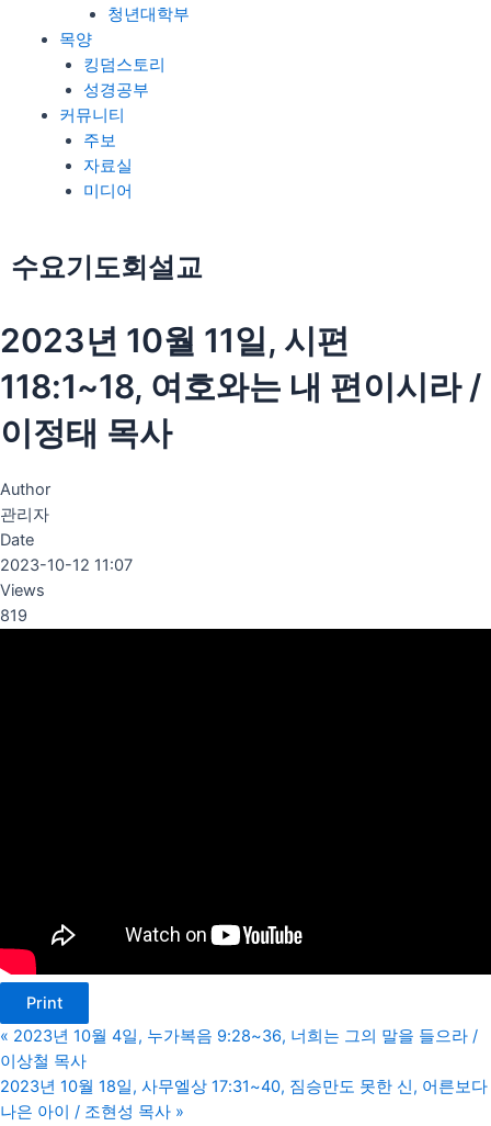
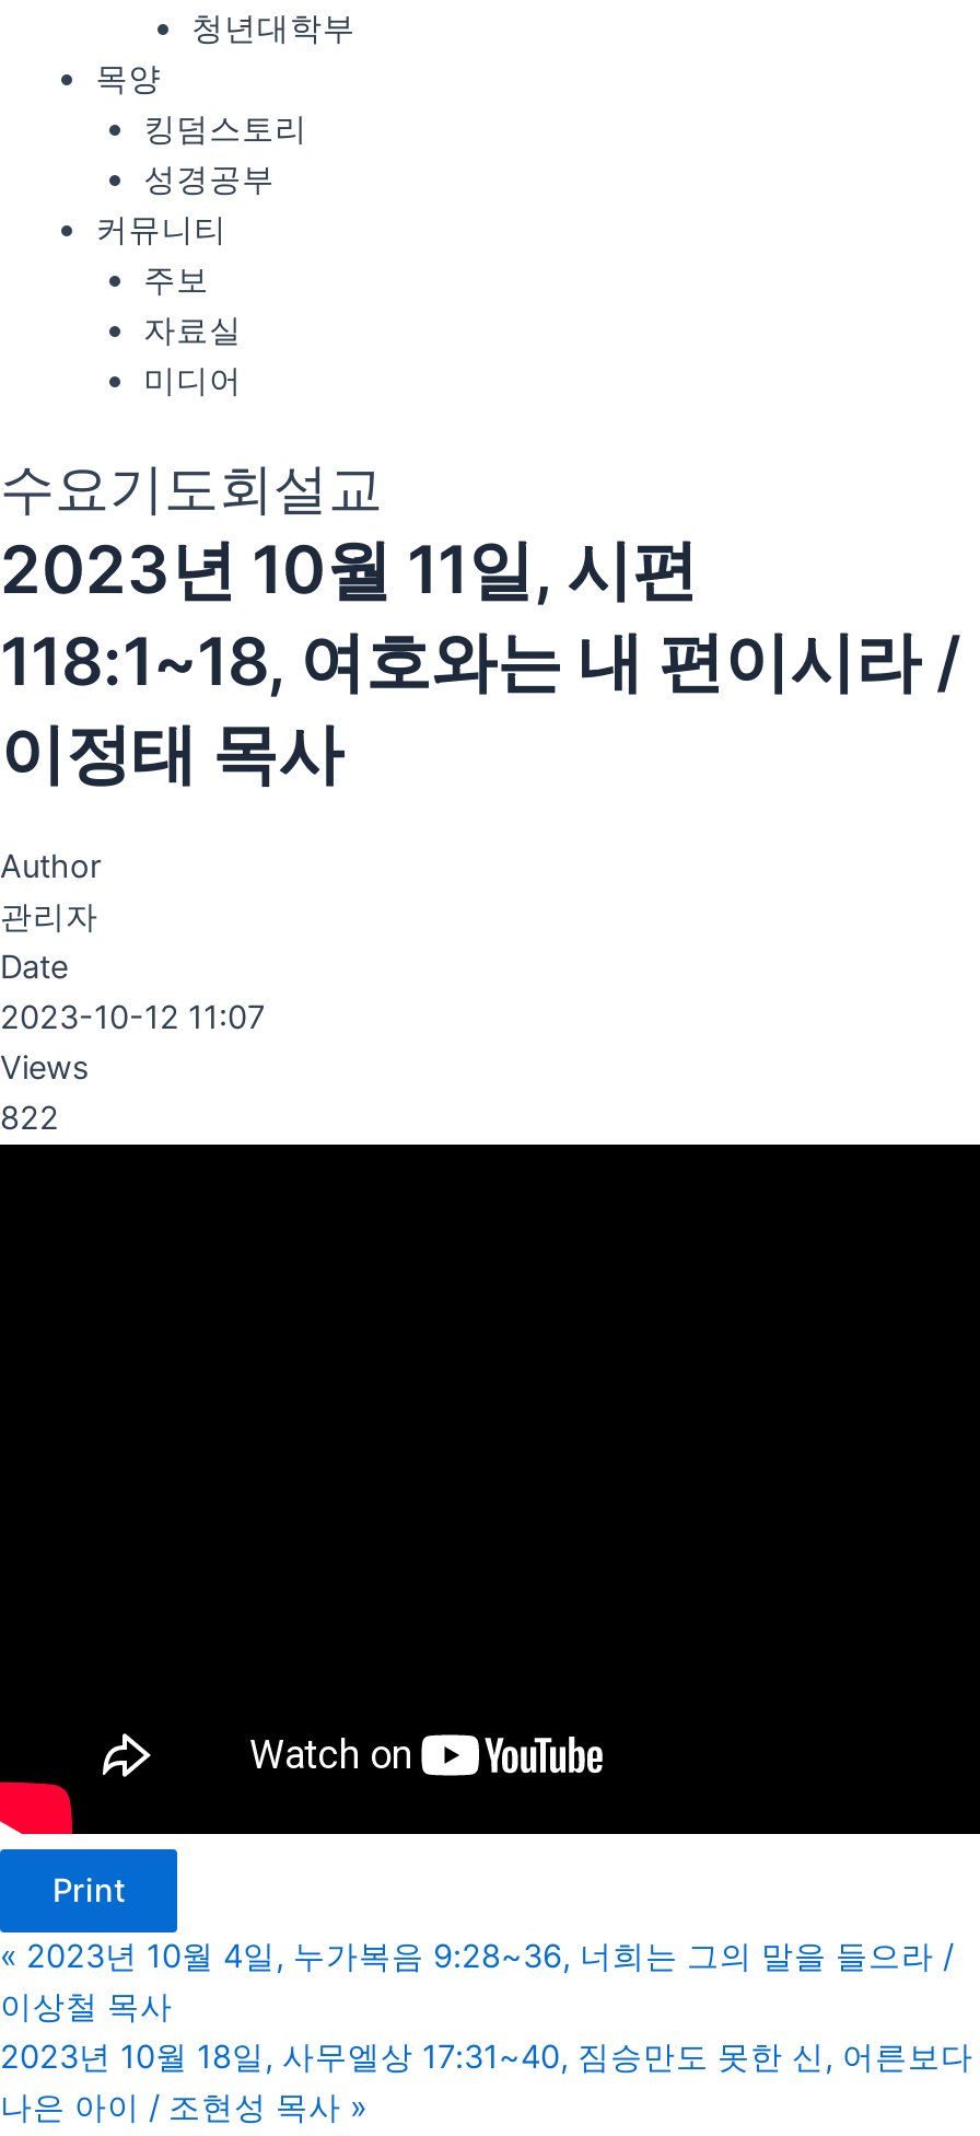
[0,606,27,625] 819 -> [0,1098,59,1138] 822

